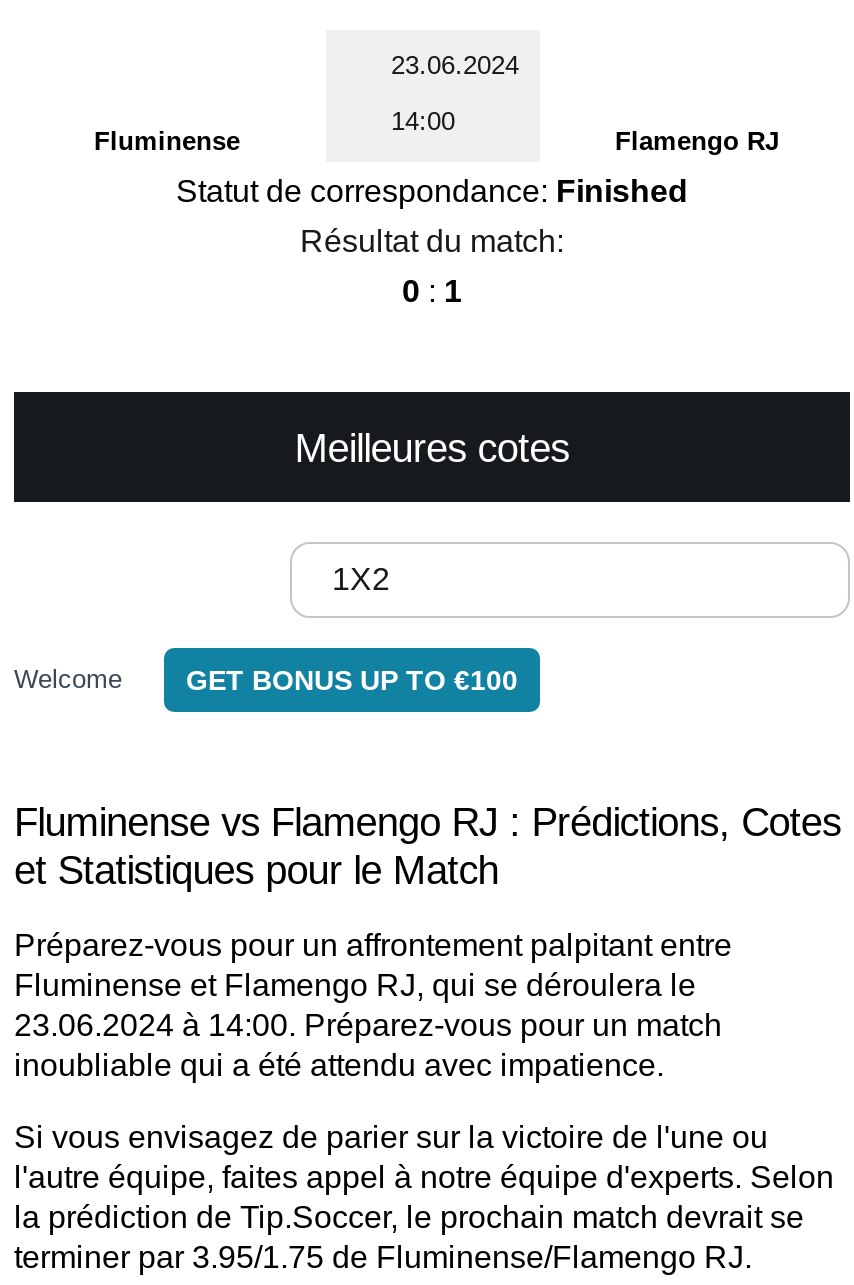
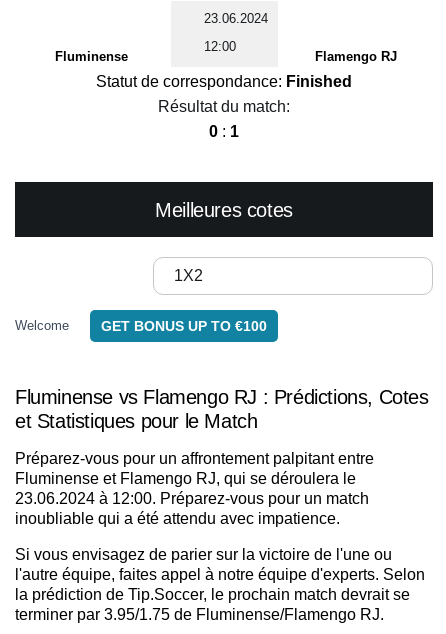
[391,106,455,136] 14:00 -> [203,39,235,54] 12:00
[14,1009,722,1043] 23.06.2024 à 14:00. Préparez-vous pour un match -> [15,490,369,507] 23.06.2024 à 12:00. Préparez-vous pour un match

